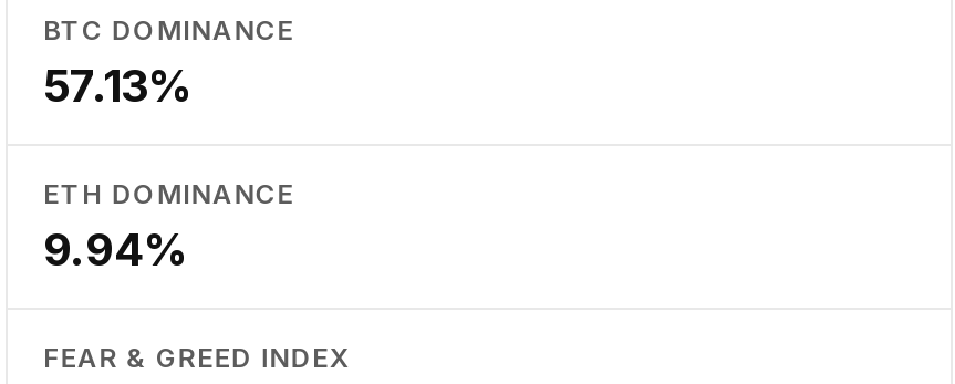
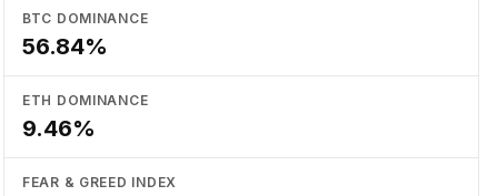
[43,60,194,113] 57.13% -> [22,33,108,60] 56.84%
[43,224,189,277] 9.94% -> [22,115,96,142] 9.46%

